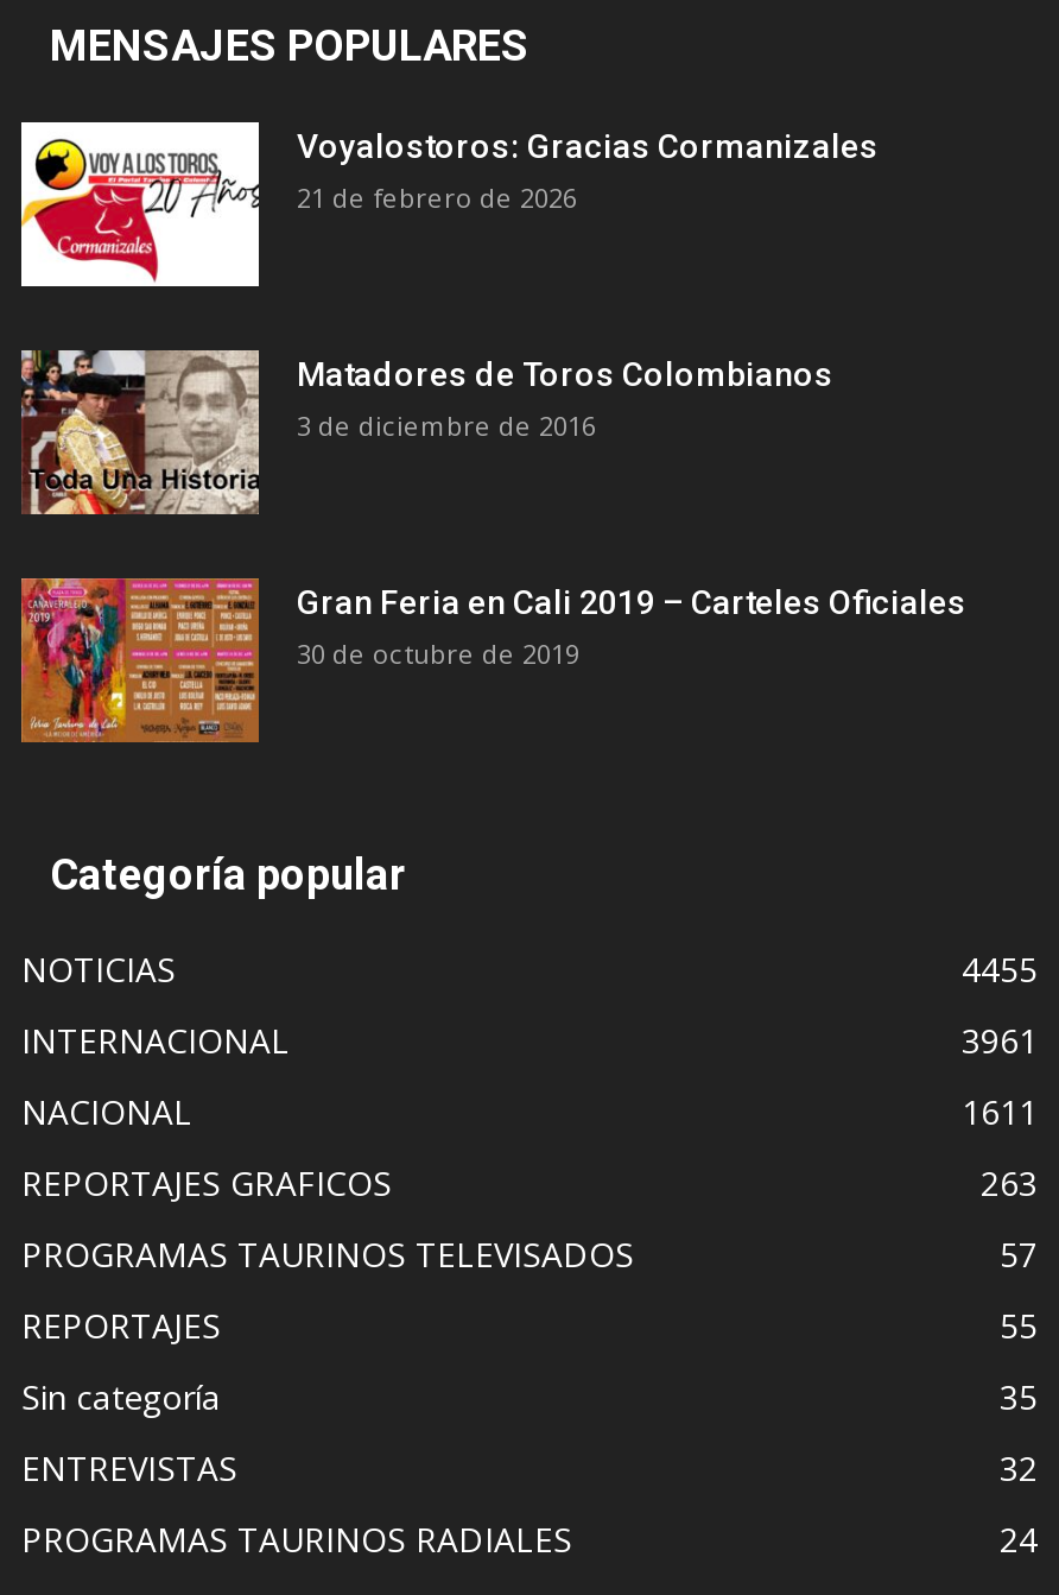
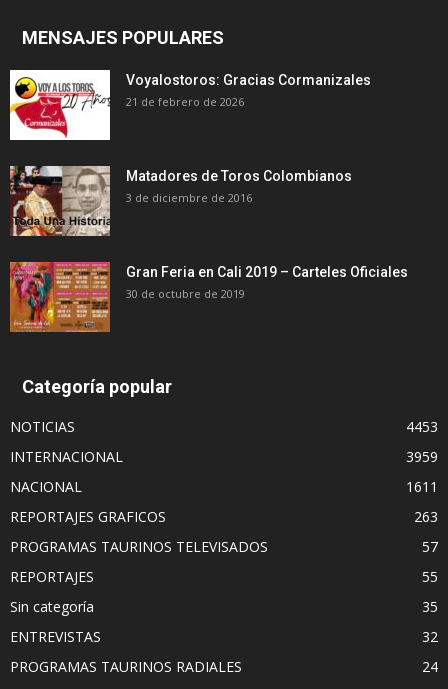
[962,947,1038,993] 4455 -> [406,417,438,436] 4453
[962,1019,1038,1064] 3961 -> [406,447,438,466] 3959

